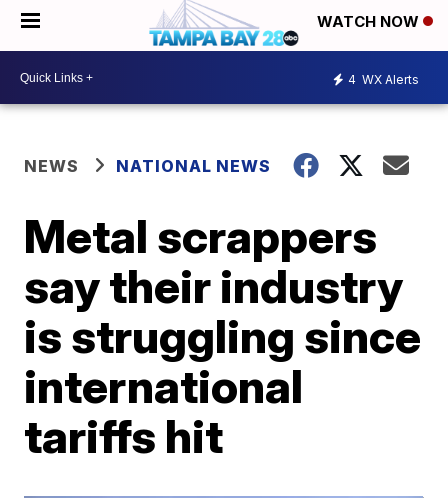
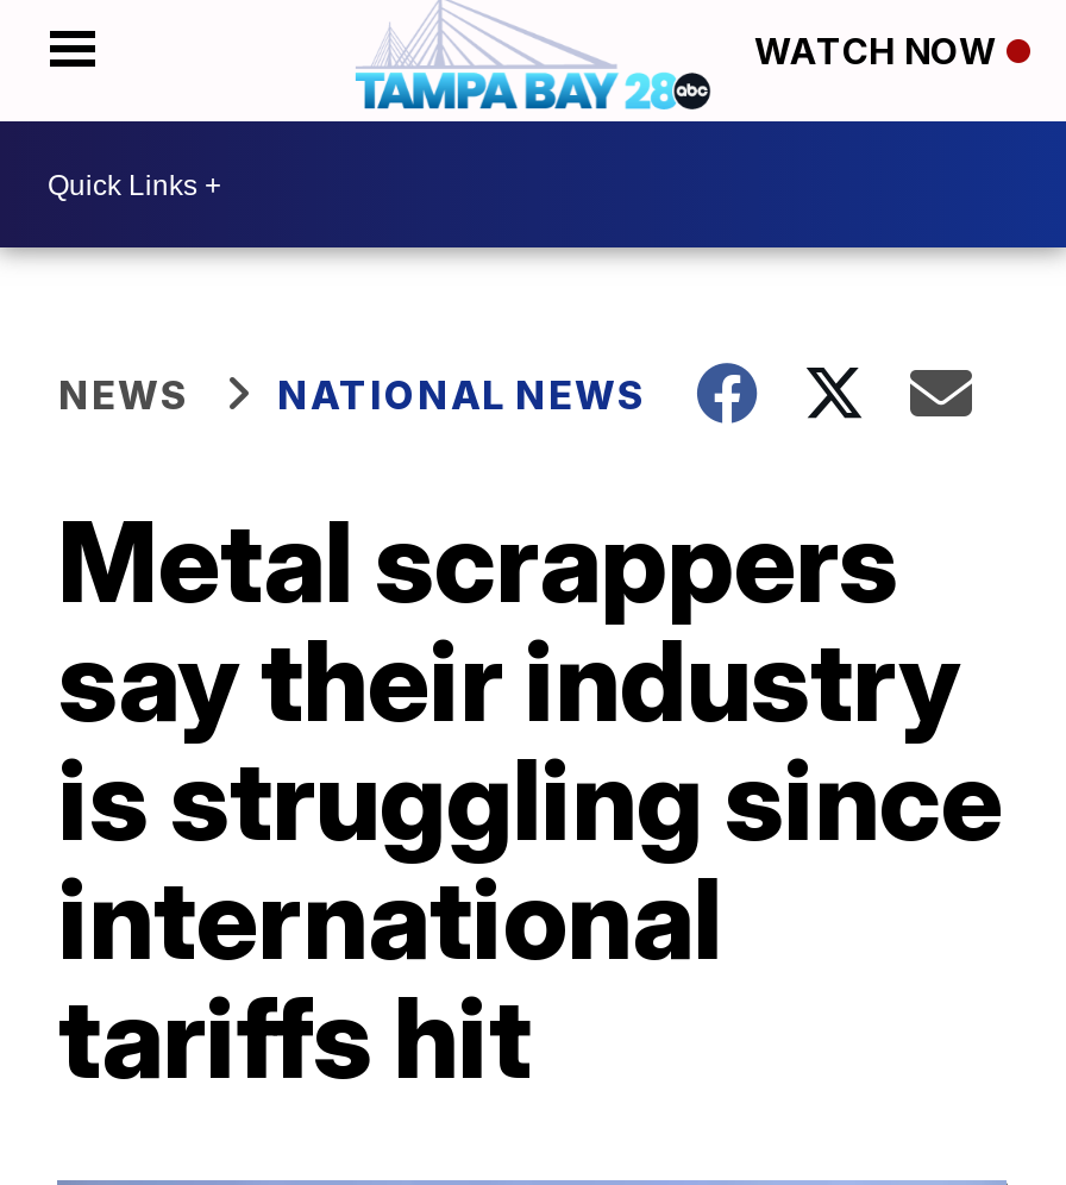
[348,71,419,86] 4 WX Alerts -> none

